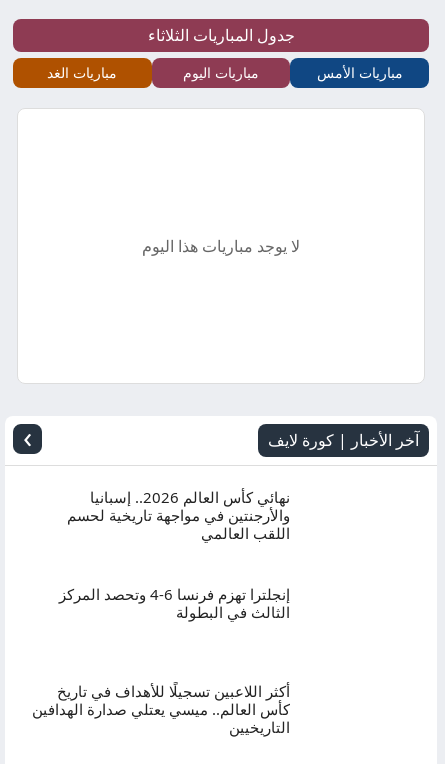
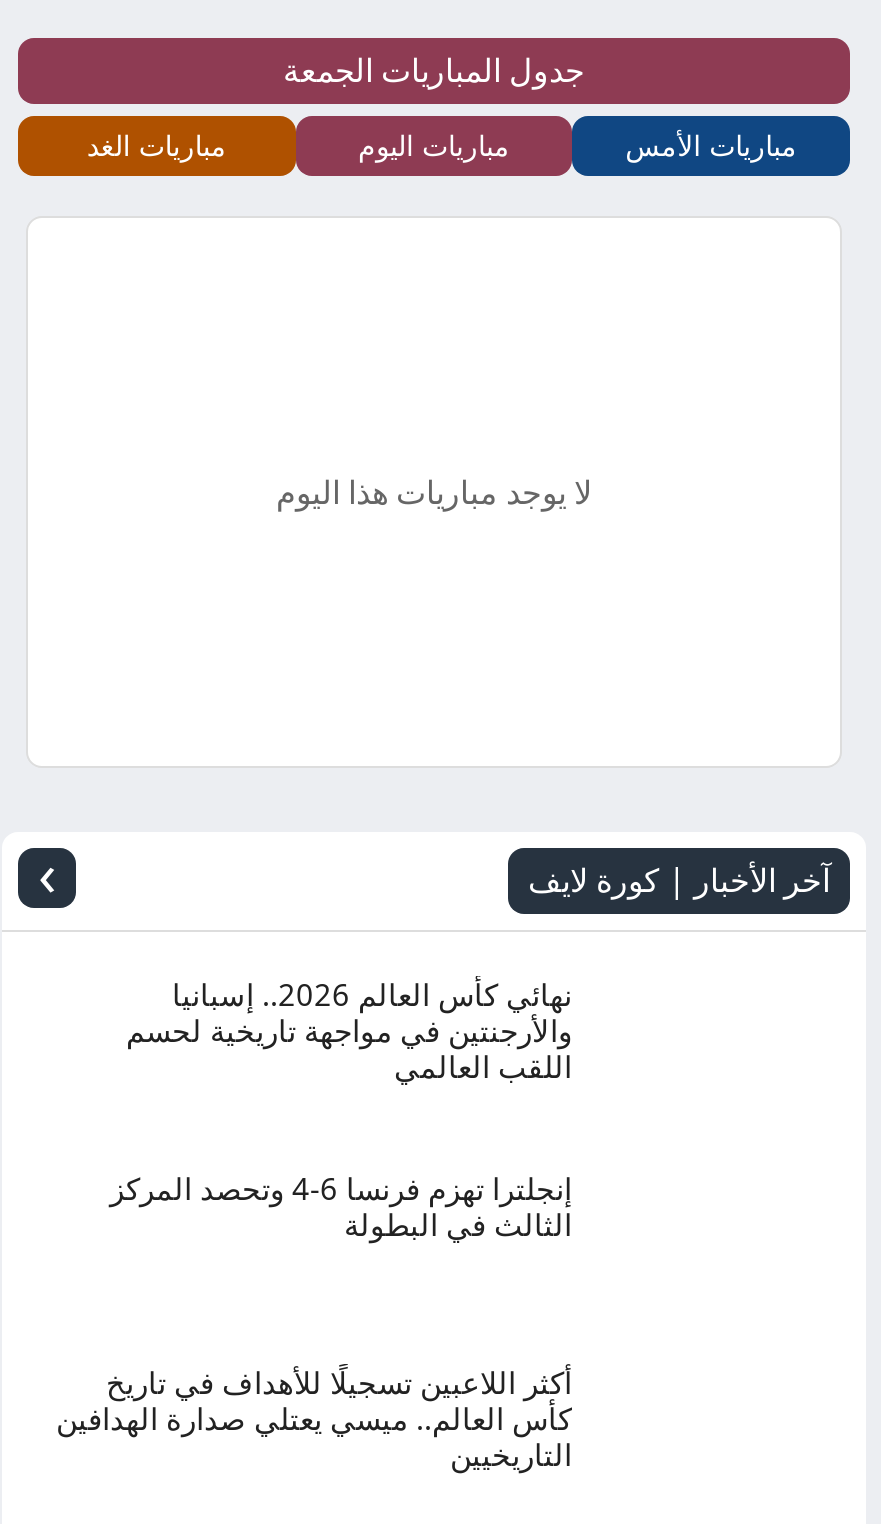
[147,24,294,46] جدول المباريات الثلاثاء -> [283,48,585,92] جدول المباريات الجمعة

